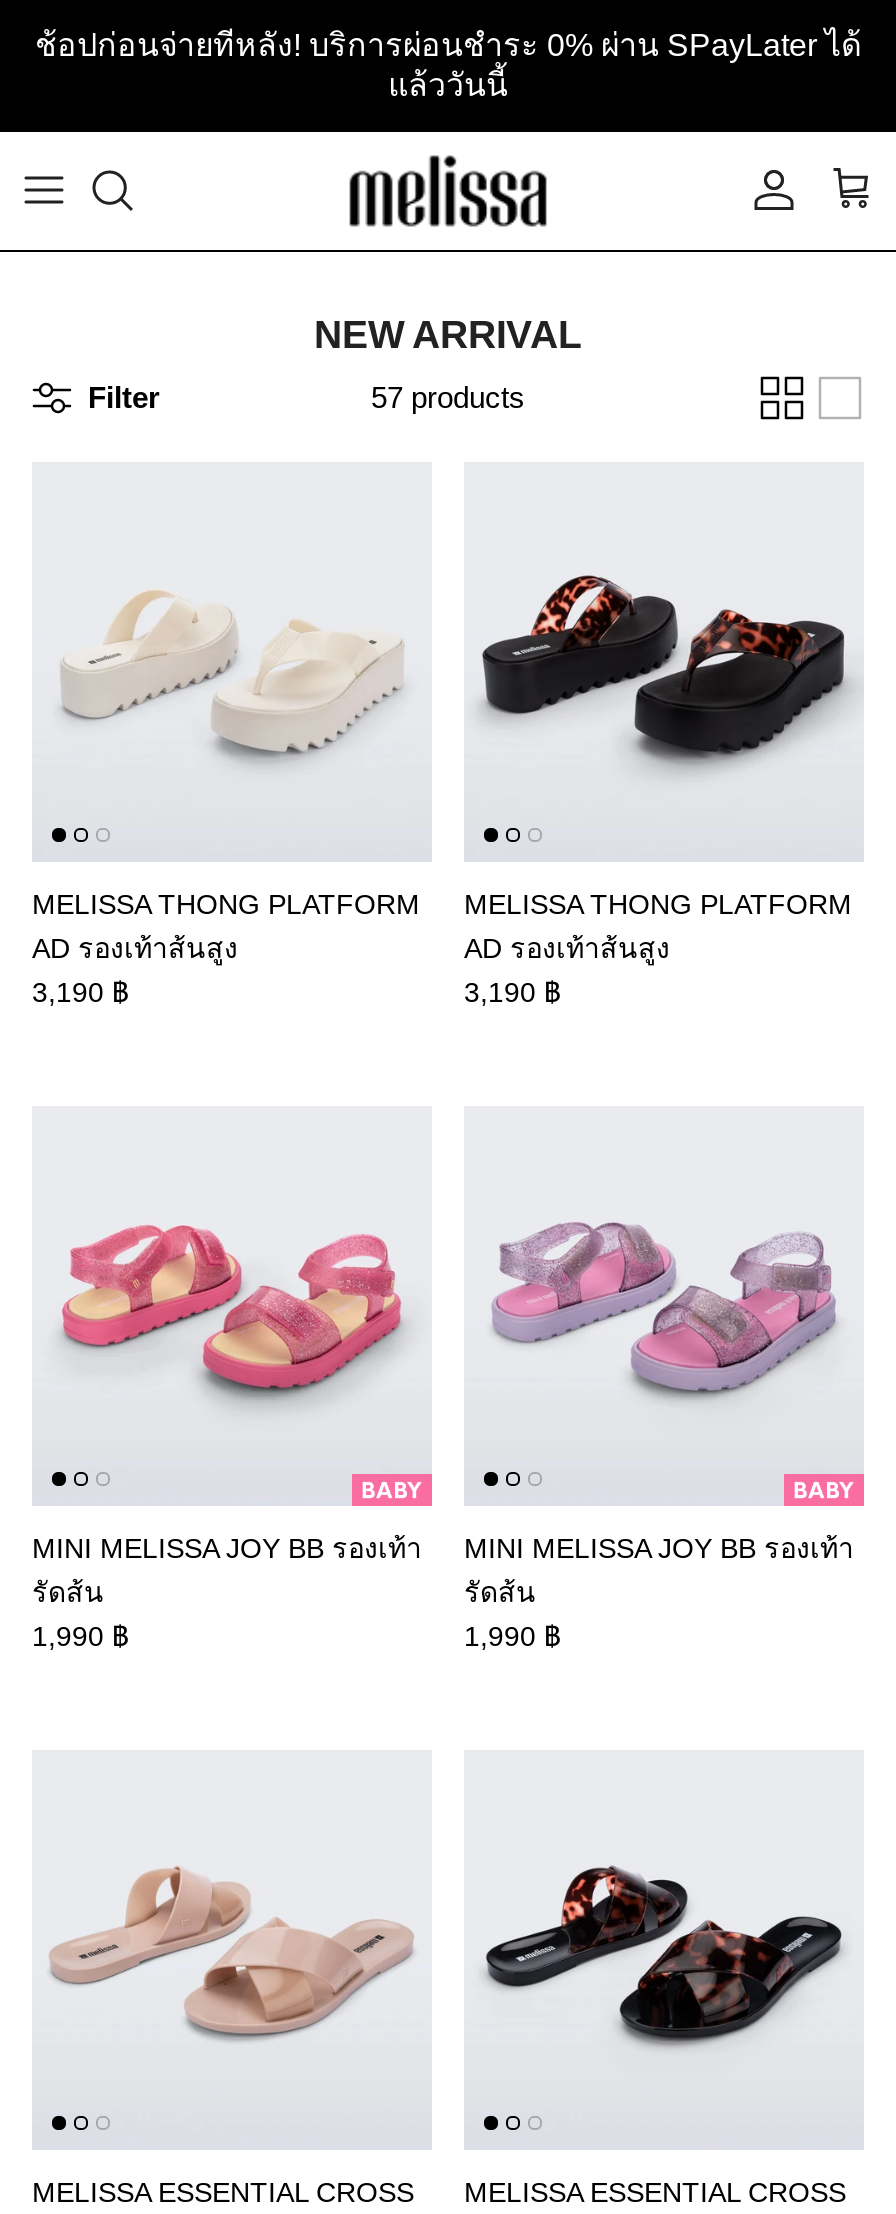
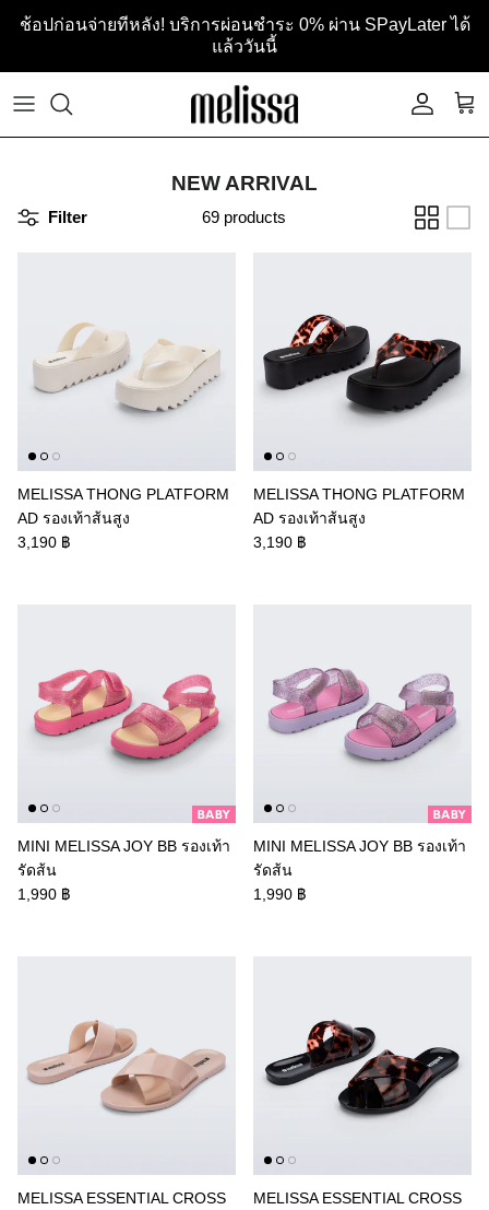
[371,379,525,413] 57 products -> [202,207,287,226] 69 products

